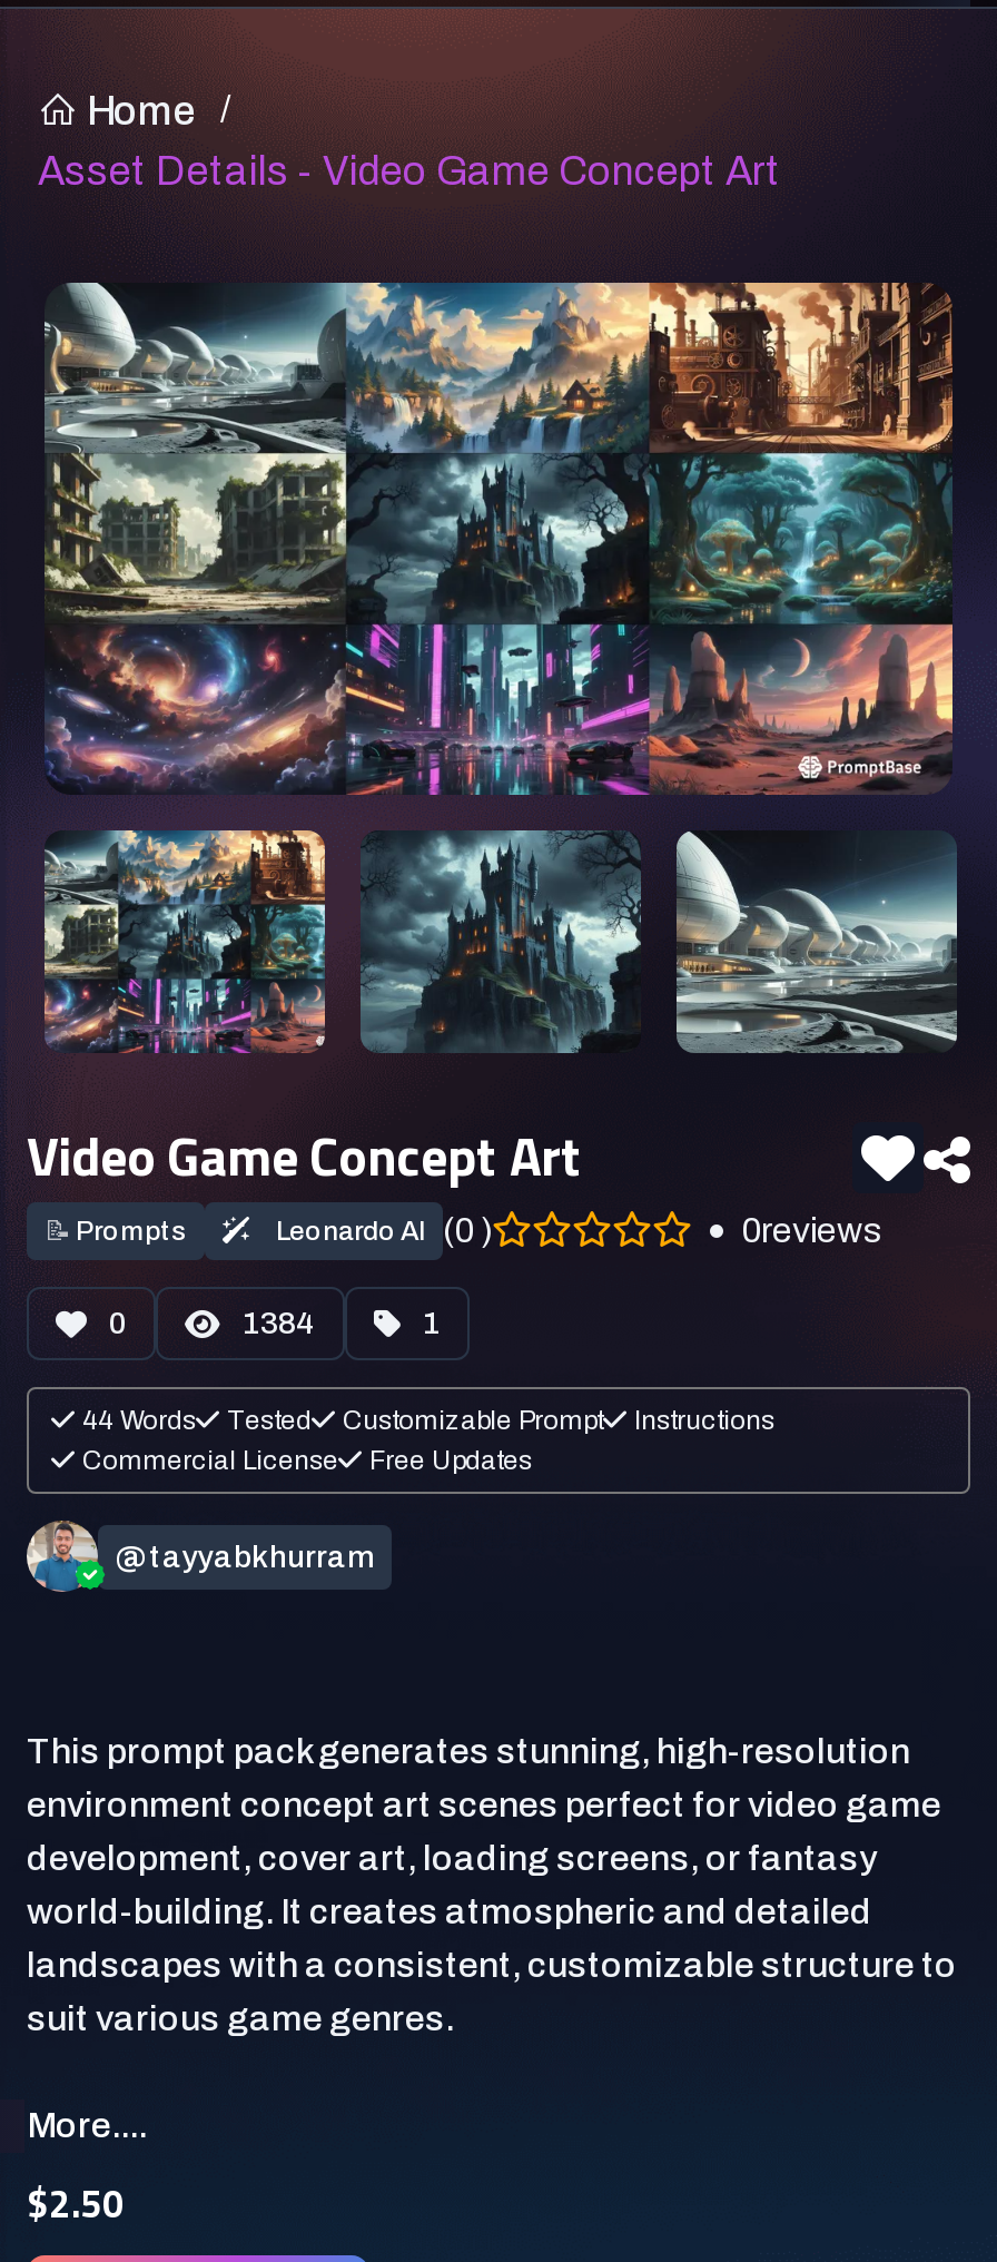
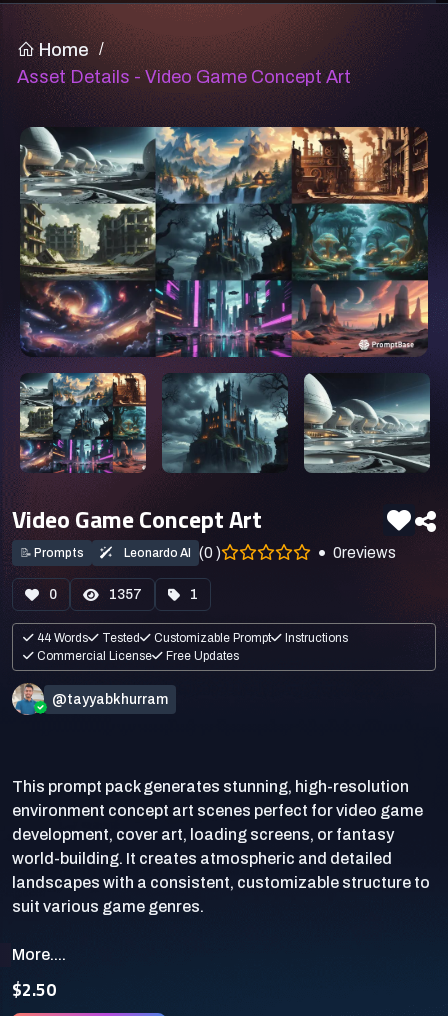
[243,1307,316,1341] 1384 -> [109,587,142,602] 1357

